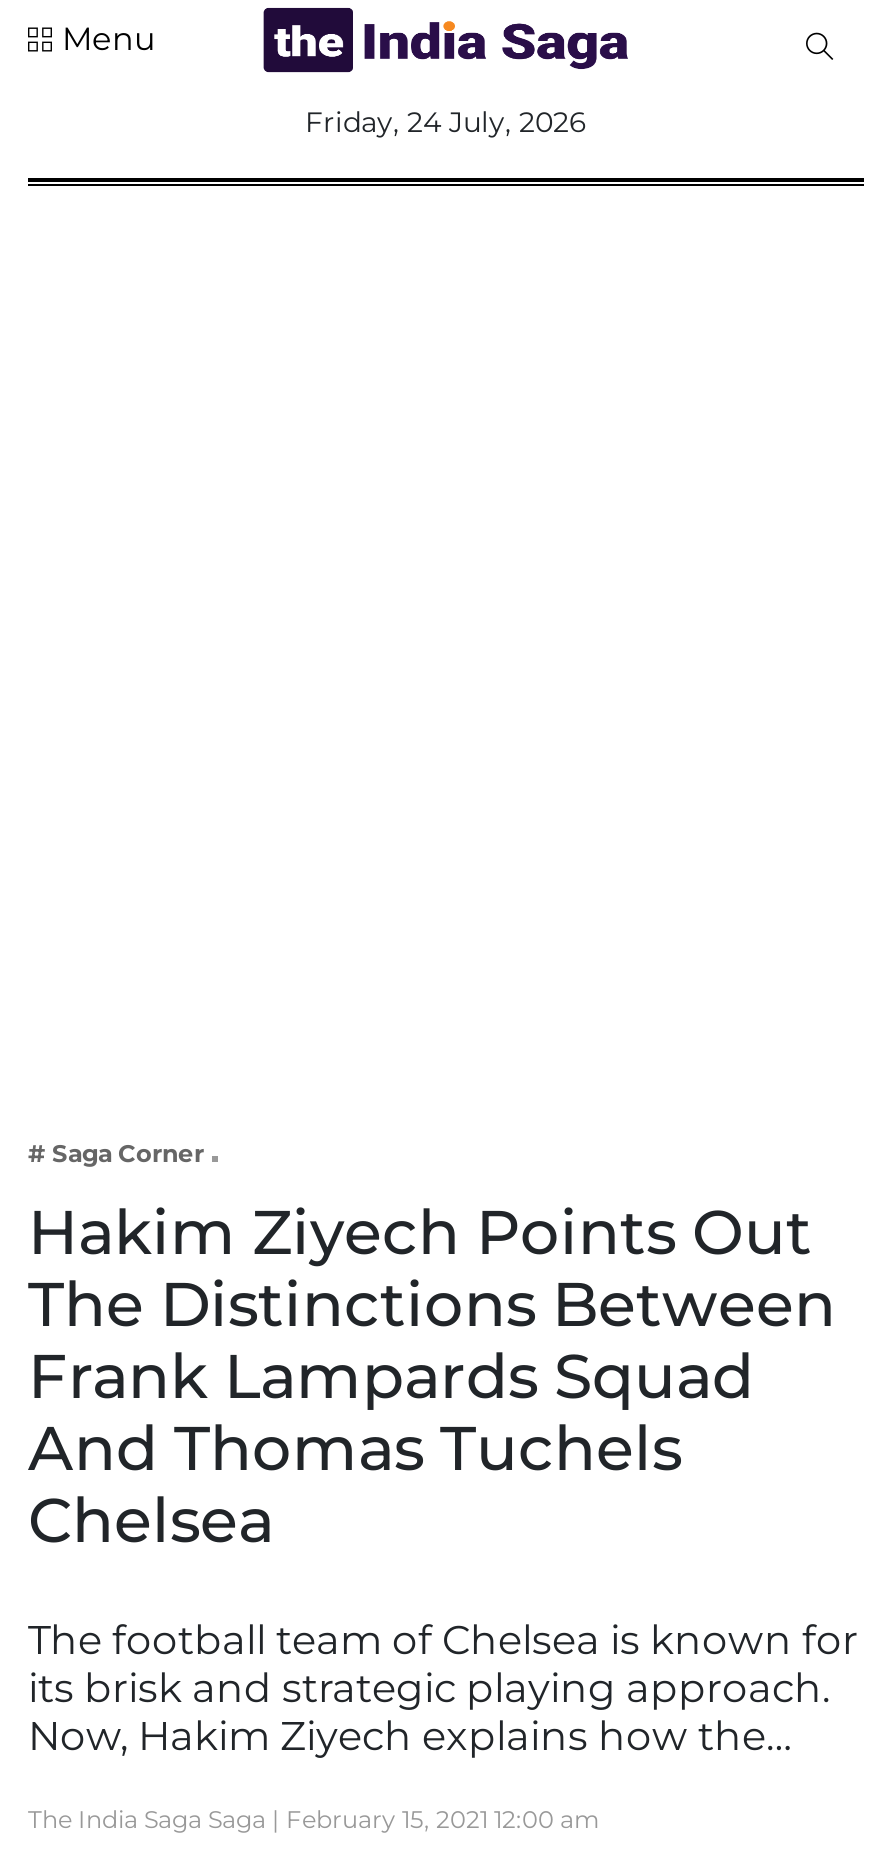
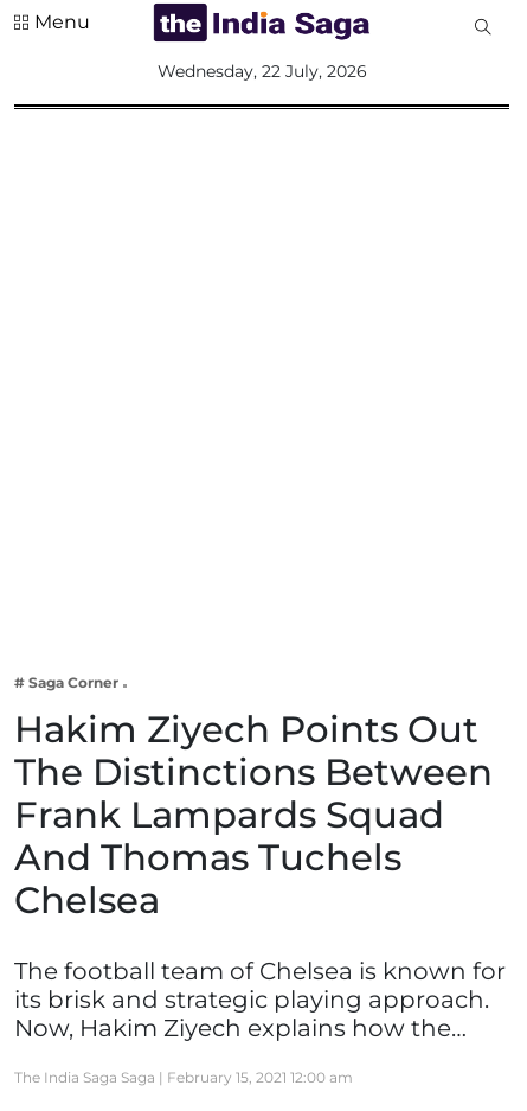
[305,104,587,140] Friday, 24 July, 2026 -> [157,60,367,82] Wednesday, 22 July, 2026

